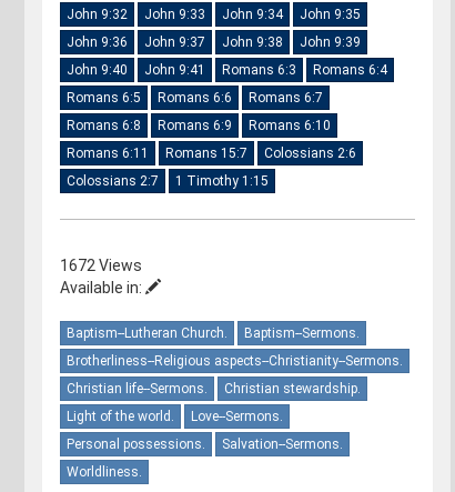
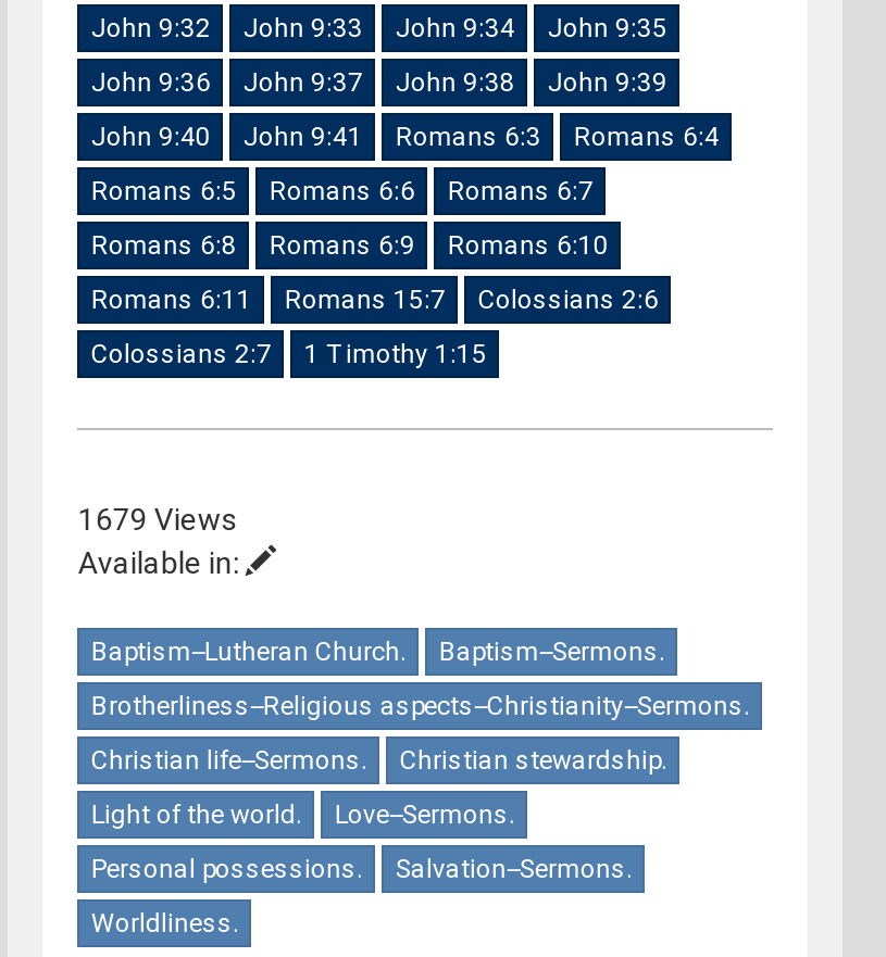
[60,257,142,274] 1672 Views -> [78,502,239,537] 1679 Views

